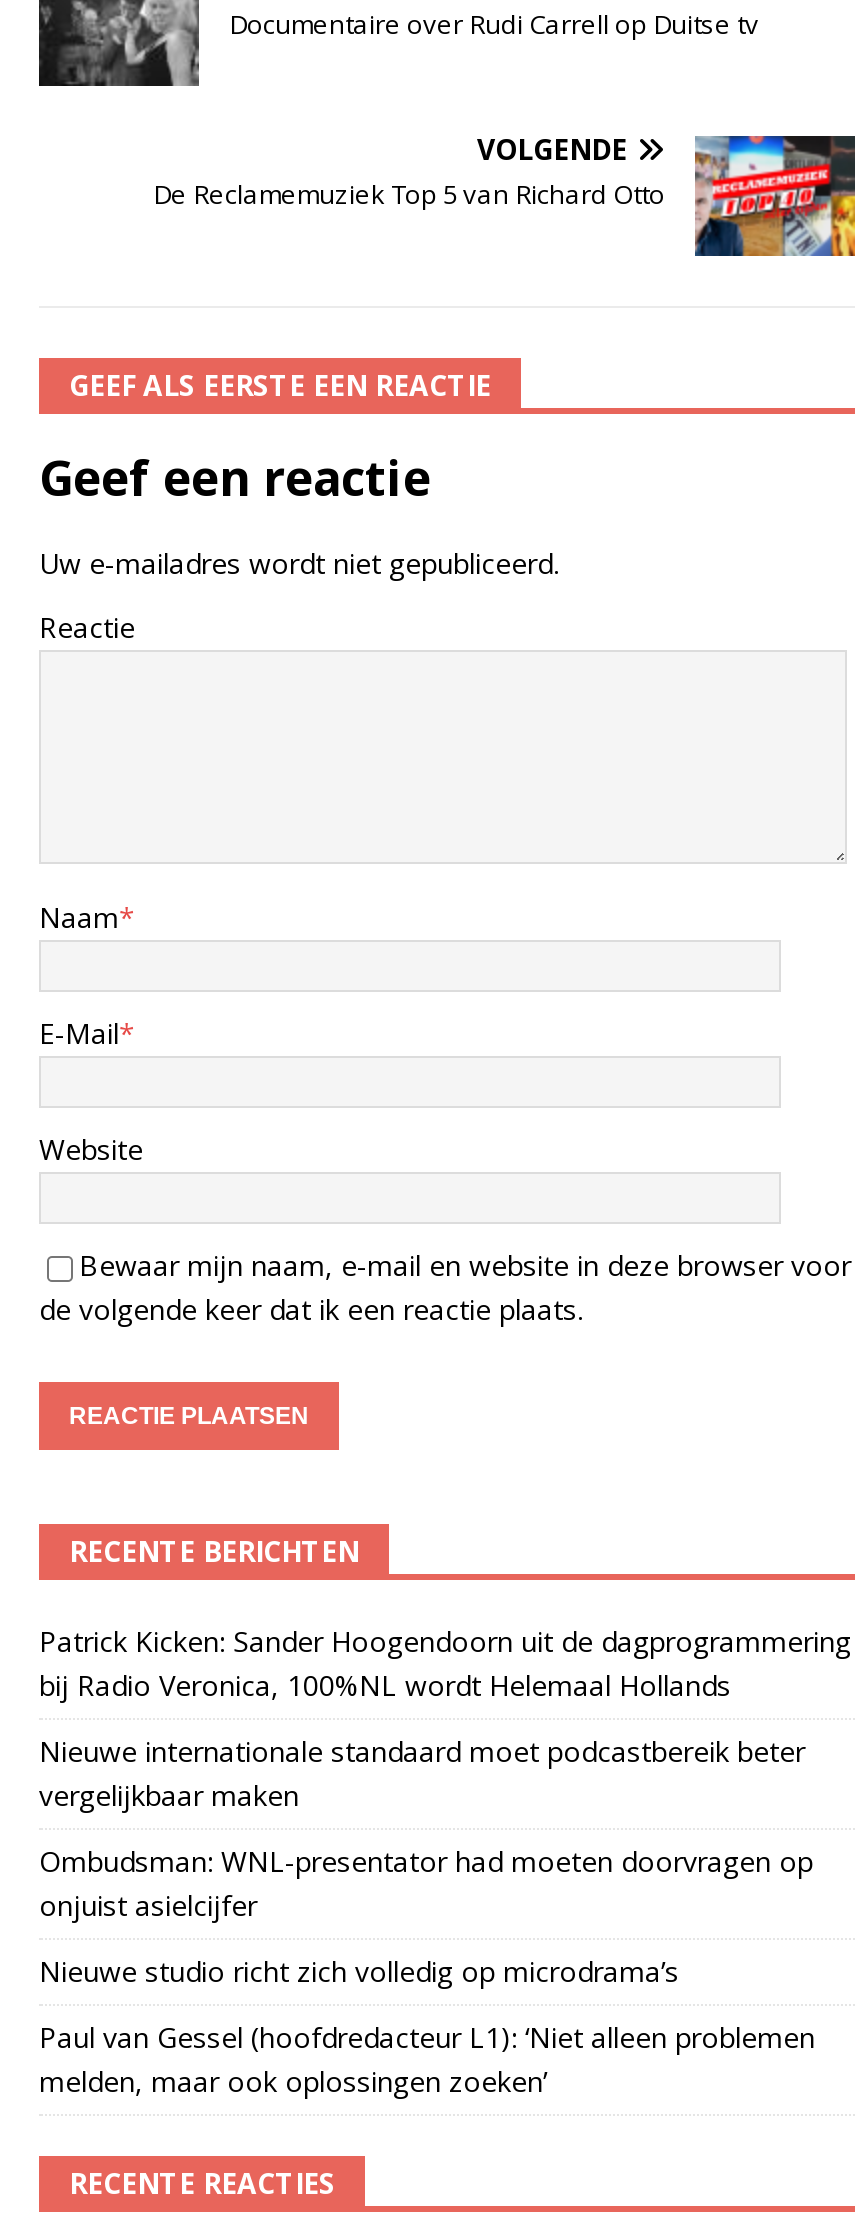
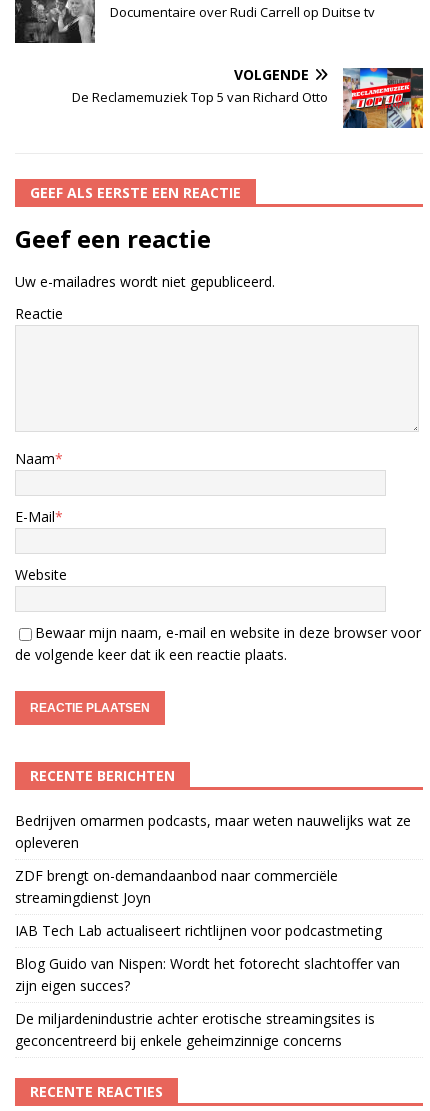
[39,1622,851,1704] Patrick Kicken: Sander Hoogendoorn uit de dagprogrammering | bij Radio Veronica, 100%NL wordt Helemaal Hollands -> [15,811,411,852] Bedrijven omarmen podcasts, maar weten nauwelijks wat ze | opleveren
[39,1732,805,1814] Nieuwe internationale standaard moet podcastbereik beter | vergelijkbaar maken -> [15,866,338,907] ZDF brengt on-demandaanbod naar commerciële | streamingdienst Joyn
[39,1842,813,1924] Ombudsman: WNL-presentator had moeten doorvragen op | onjuist asielcijfer -> [15,921,382,940] IAB Tech Lab actualiseert richtlijnen voor podcastmeting
[39,1952,679,1990] Nieuwe studio richt zich volledig op microdrama’s -> [15,954,400,995] Blog Guido van Nispen: Wordt het fotorecht slachtoffer van | zijn eigen succes?
[39,2018,815,2100] Paul van Gessel (hoofdredacteur L1): ‘Niet alleen problemen | melden, maar ook oplossingen zoeken’ -> [15,1009,375,1050] De miljardenindustrie achter erotische streamingsites is | geconcentreerd bij enkele geheimzinnige concerns

